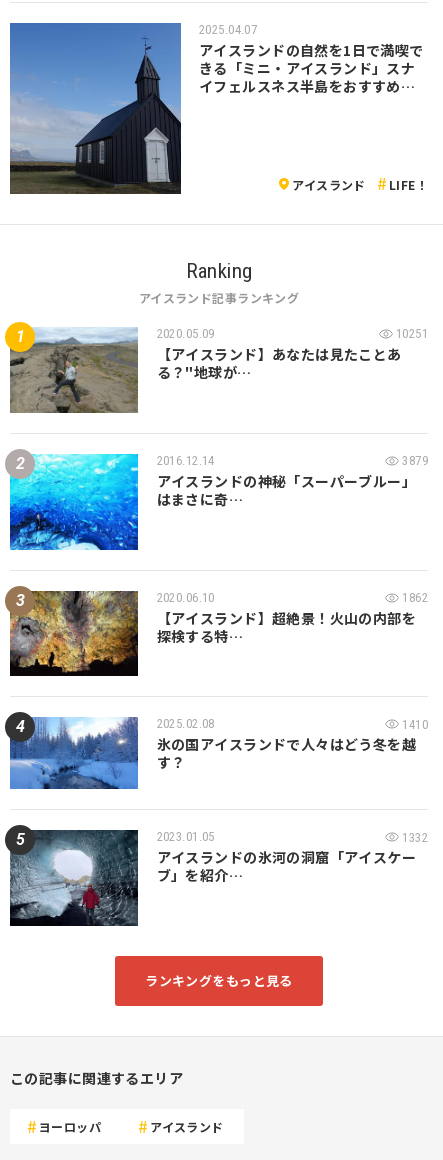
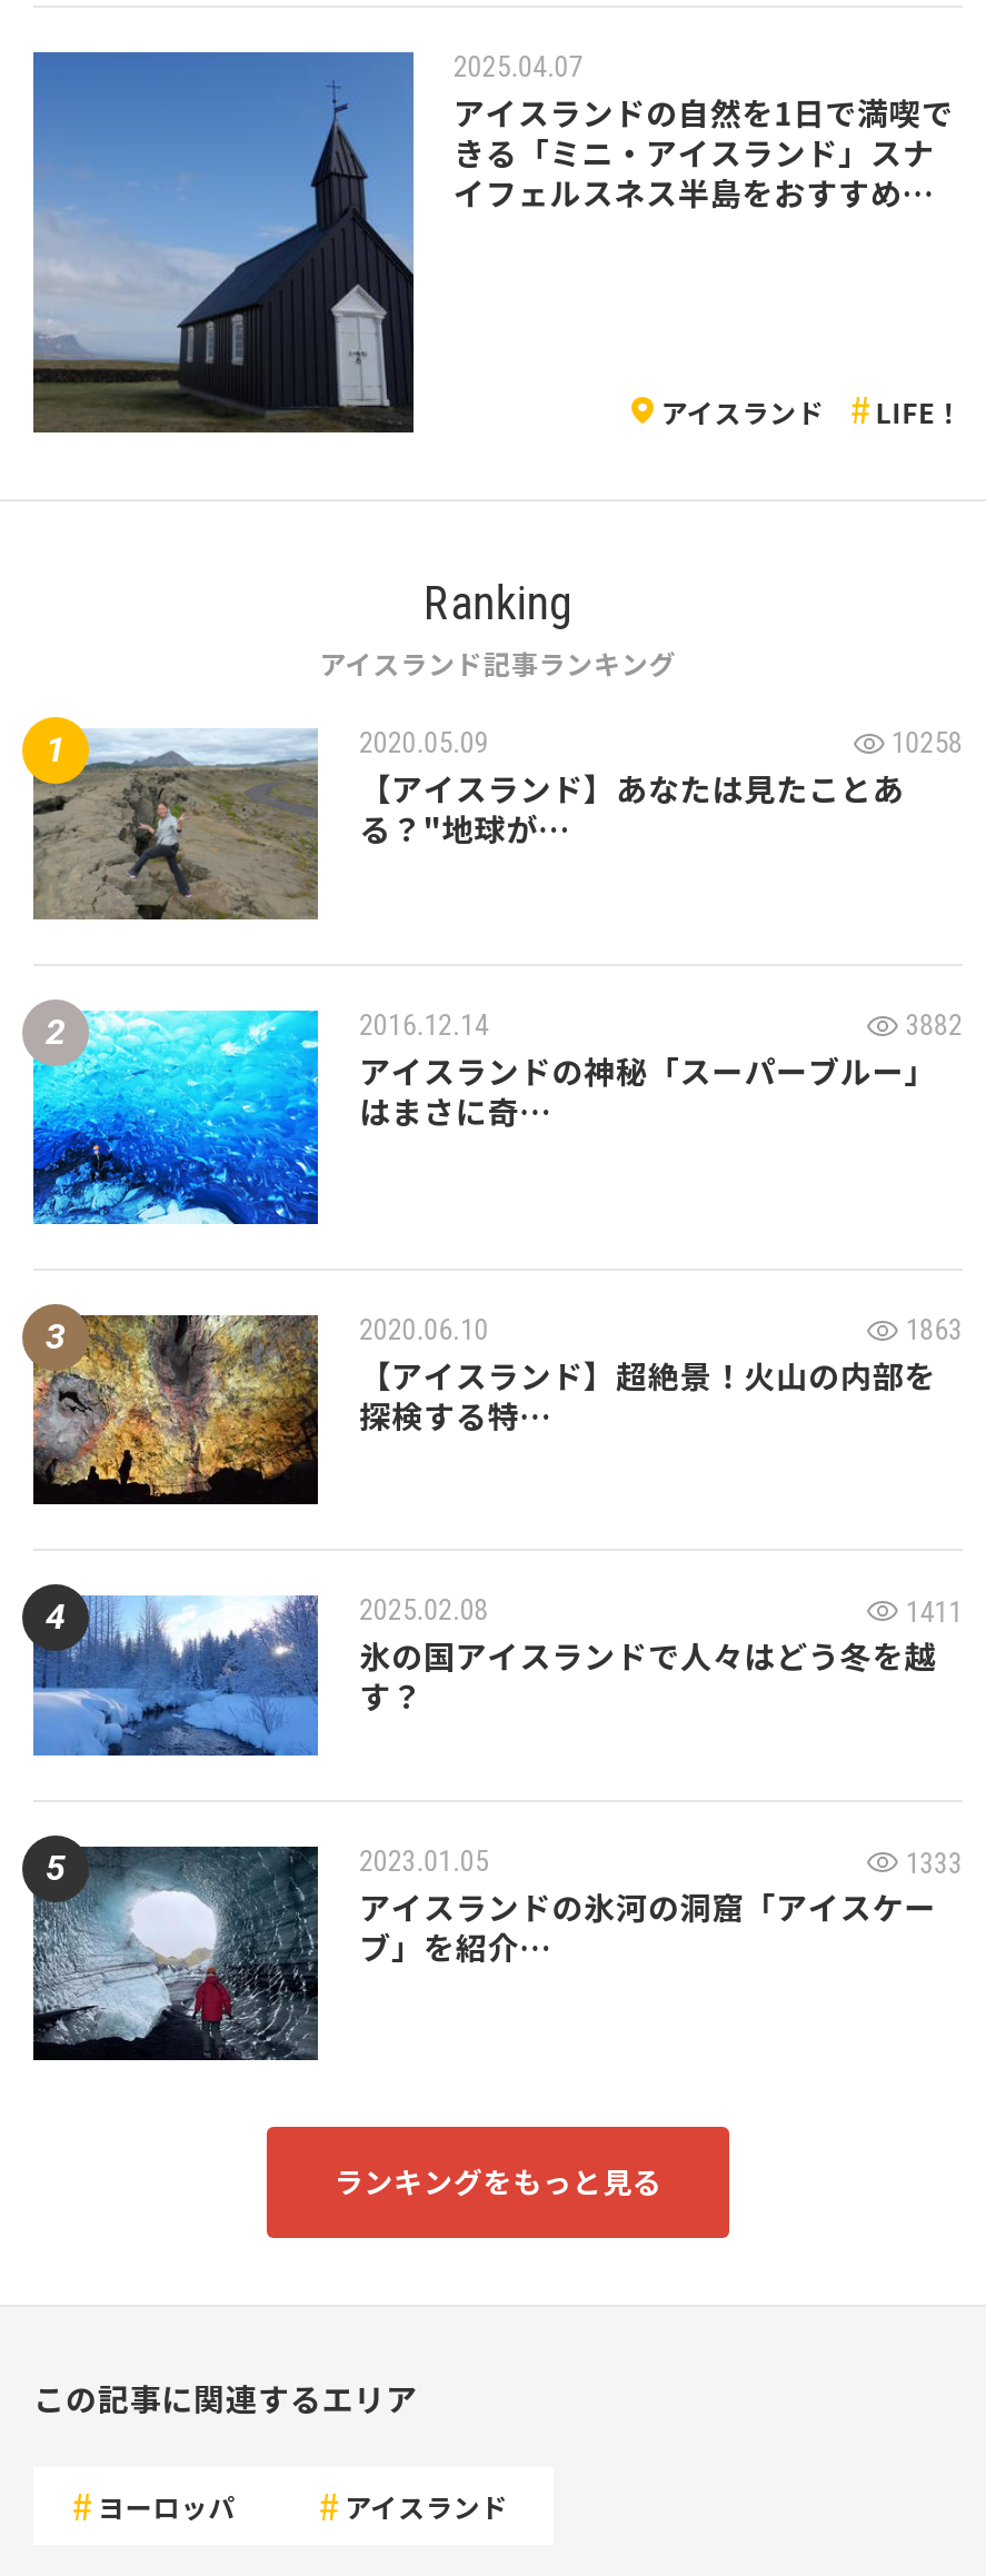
[396,326,428,341] 10251 -> [891,727,963,760] 10258
[402,453,428,468] 3879 -> [906,1008,963,1042] 3882
[402,590,428,605] 1862 -> [906,1313,963,1347] 1863
[402,716,428,731] 1410 -> [906,1594,963,1628] 1411
[402,830,428,845] 1332 -> [906,1846,963,1879] 1333

